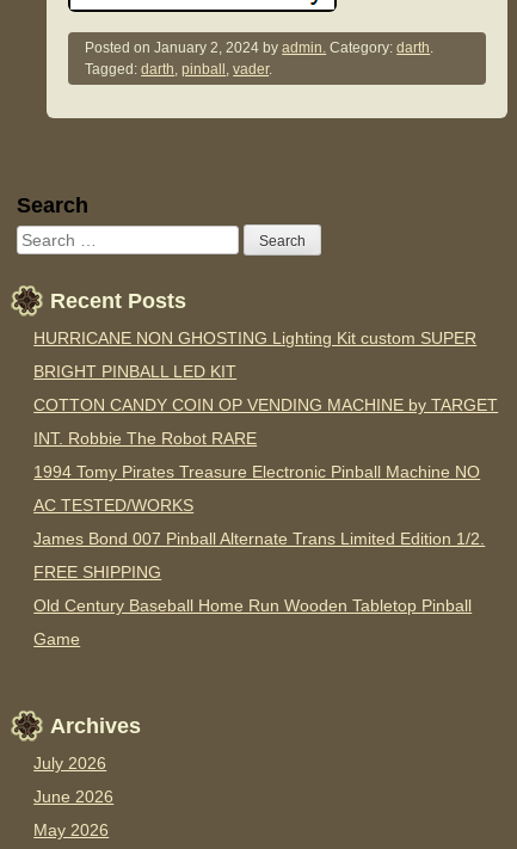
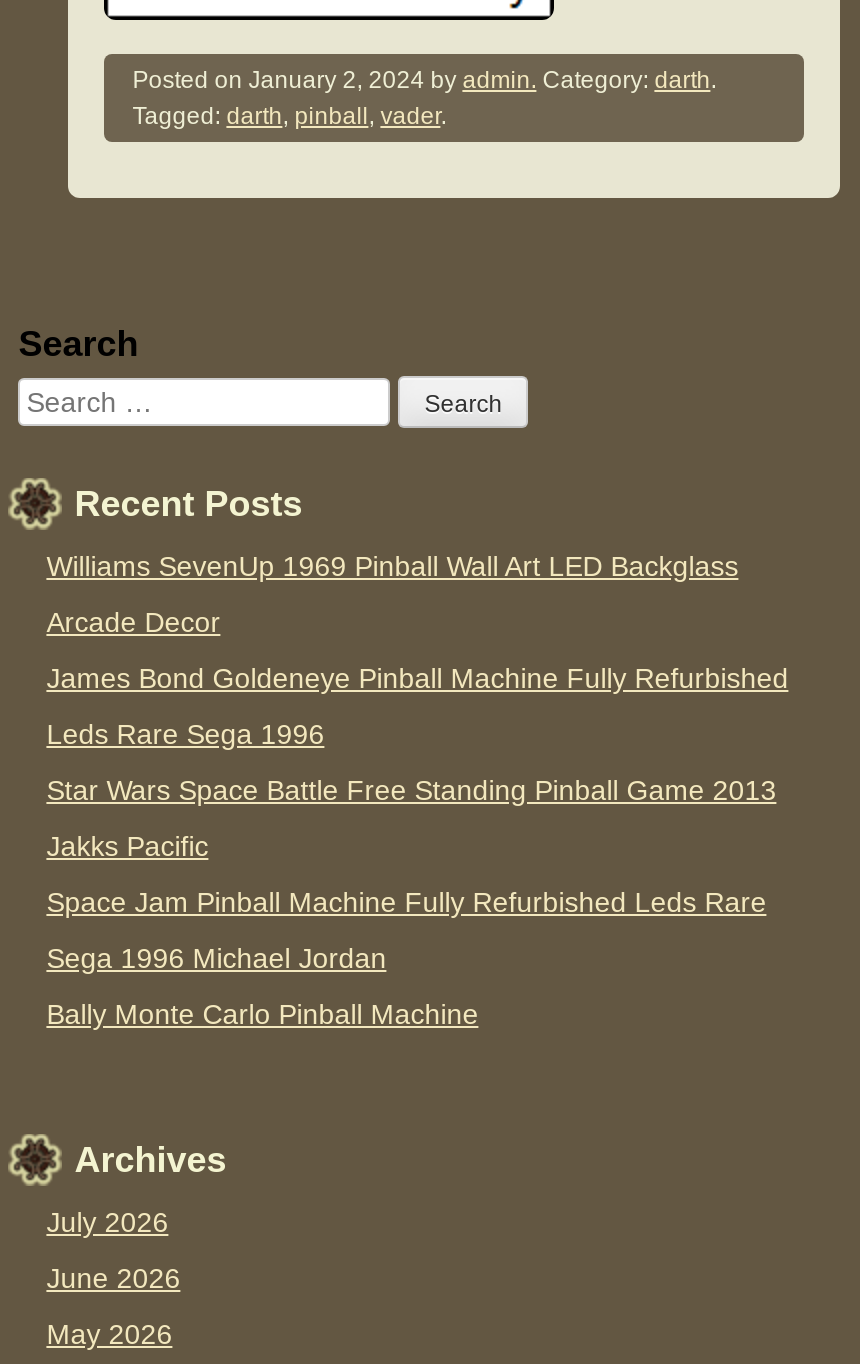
[34,329,498,649] HURRICANE NON GHOSTING Lighting Kit custom SUPER | BRIGHT PINBALL LED KIT | COTTON CANDY COIN OP VENDING MACHINE by TARGET | INT. Robbie The Robot RARE | 1994 Tomy Pirates Treasure Electronic Pinball Machine NO | AC TESTED/WORKS | James Bond 007 Pinball Alternate Trans Limited Edition 1/2. | FREE SHIPPING | Old Century Baseball Home Run Wooden Tabletop Pinball | Game -> [46,550,788,1030] Williams SevenUp 1969 Pinball Wall Art LED Backglass | Arcade Decor | James Bond Goldeneye Pinball Machine Fully Refurbished | Leds Rare Sega 1996 | Star Wars Space Battle Free Standing Pinball Game 2013 | Jakks Pacific | Space Jam Pinball Machine Fully Refurbished Leds Rare | Sega 1996 Michael Jordan | Bally Monte Carlo Pinball Machine

